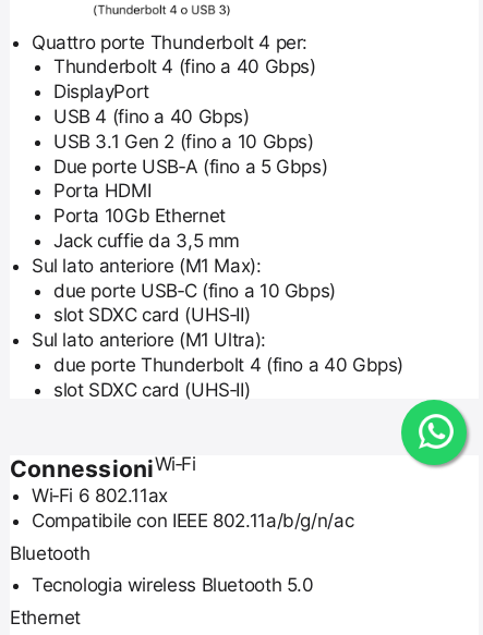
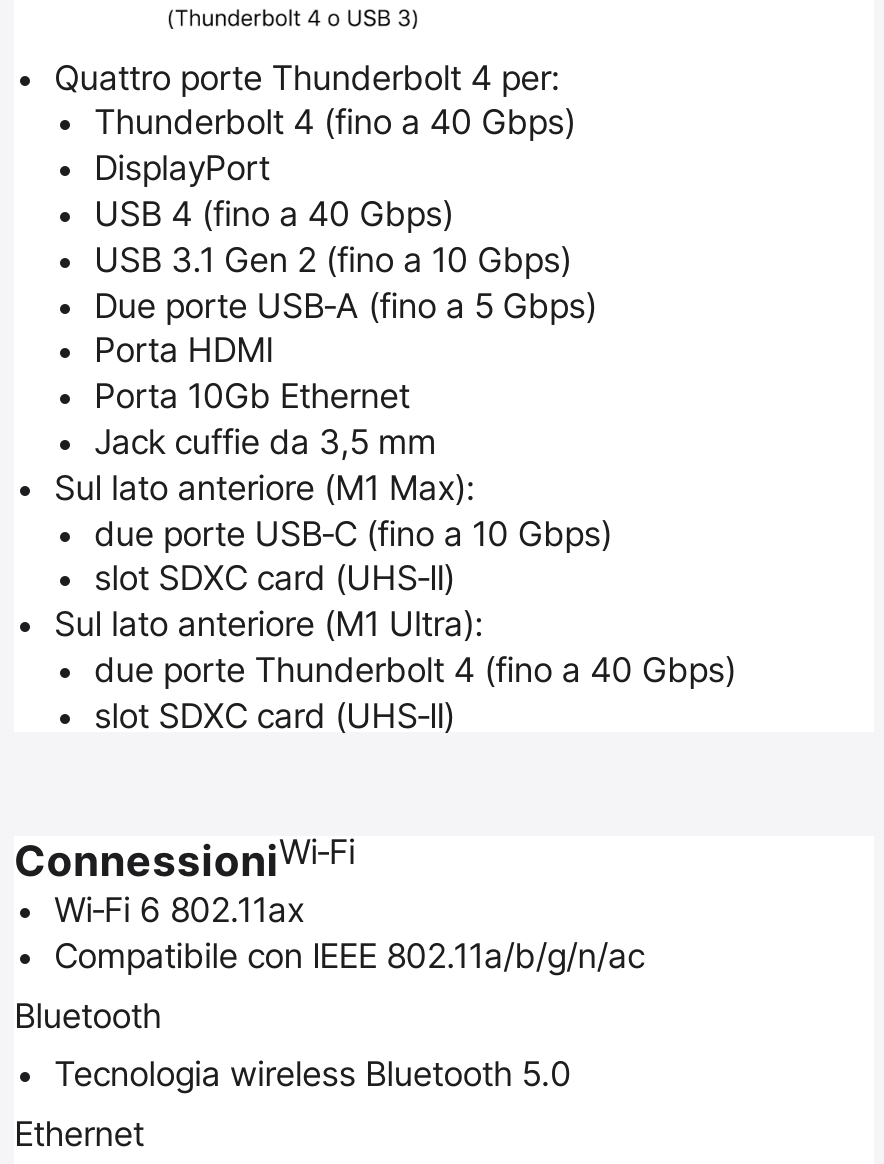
[400,399,470,468] [image] -> none

